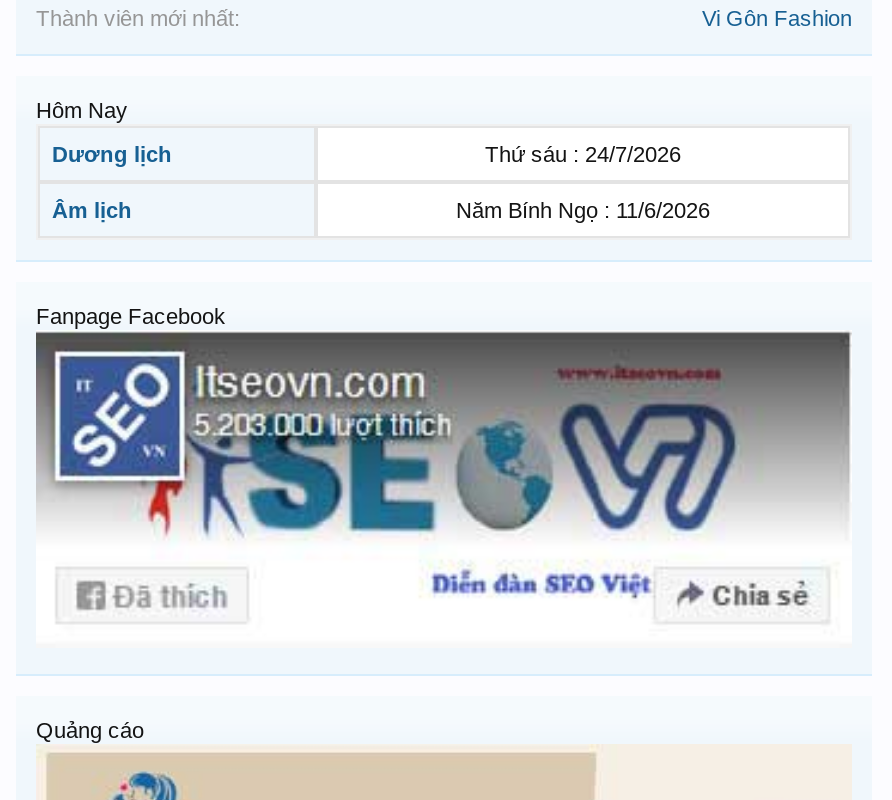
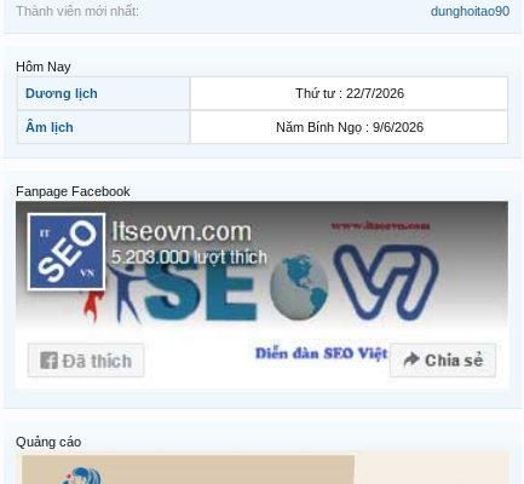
[702,6,852,30] Vi Gôn Fashion -> [431,4,509,18] dunghoitao90
[485,142,681,166] Thứ sáu : 24/7/2026 -> [295,86,404,101] Thứ tư : 22/7/2026
[456,198,710,222] Năm Bính Ngọ : 11/6/2026 -> [275,120,423,135] Năm Bính Ngọ : 9/6/2026

